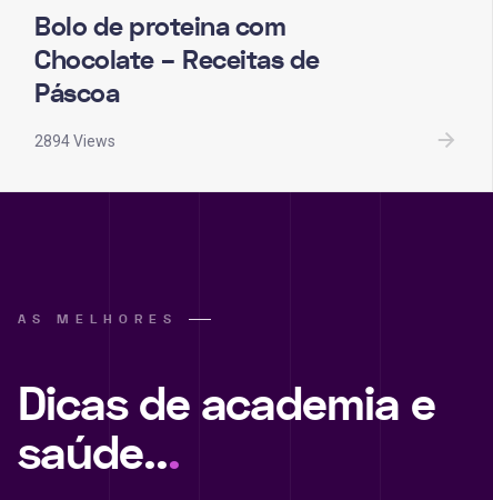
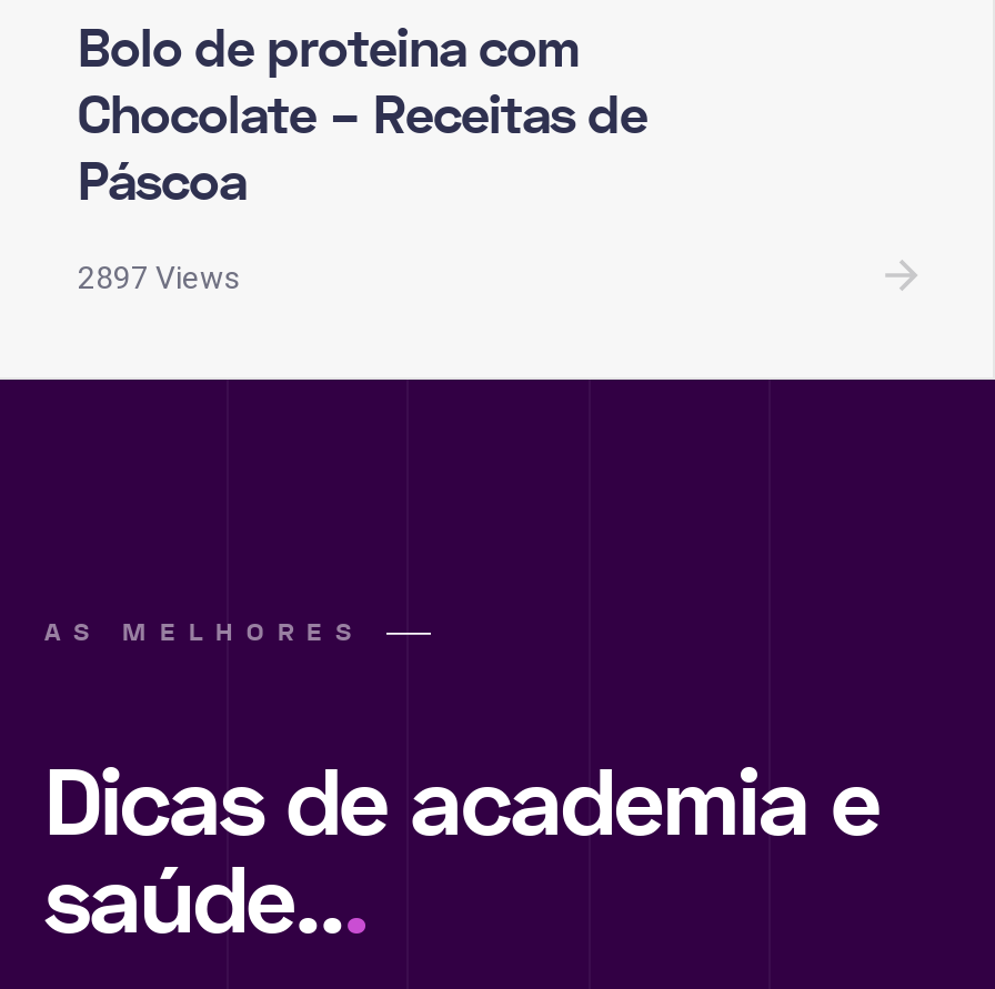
[34,132,115,150] 2894 Views -> [78,260,240,295] 2897 Views

